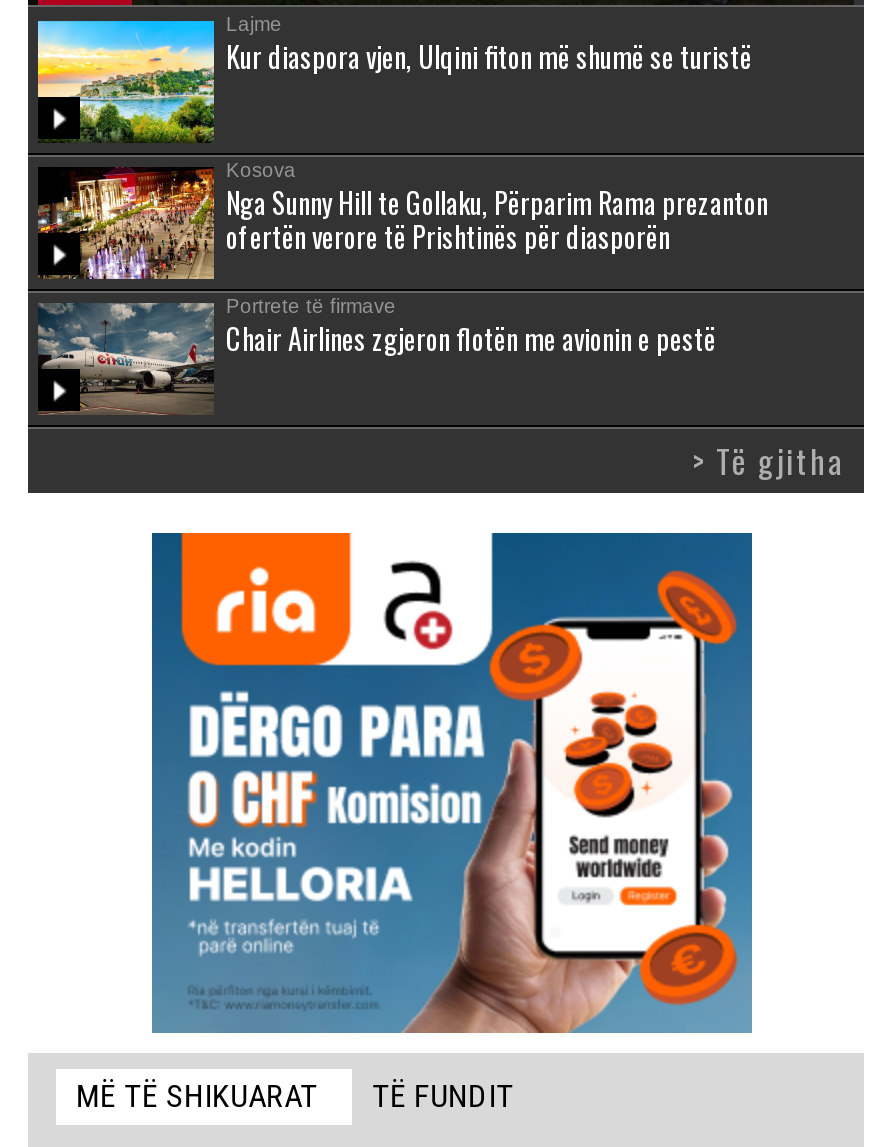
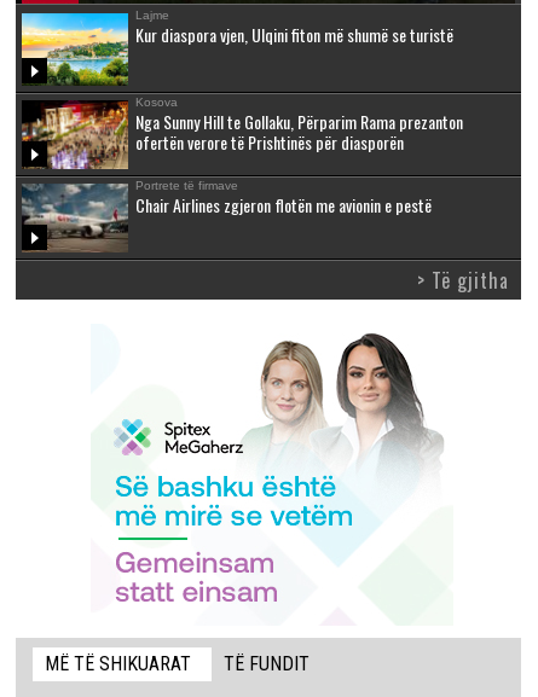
[150,530,754,1036] [image] -> [91,323,453,626] [image]

